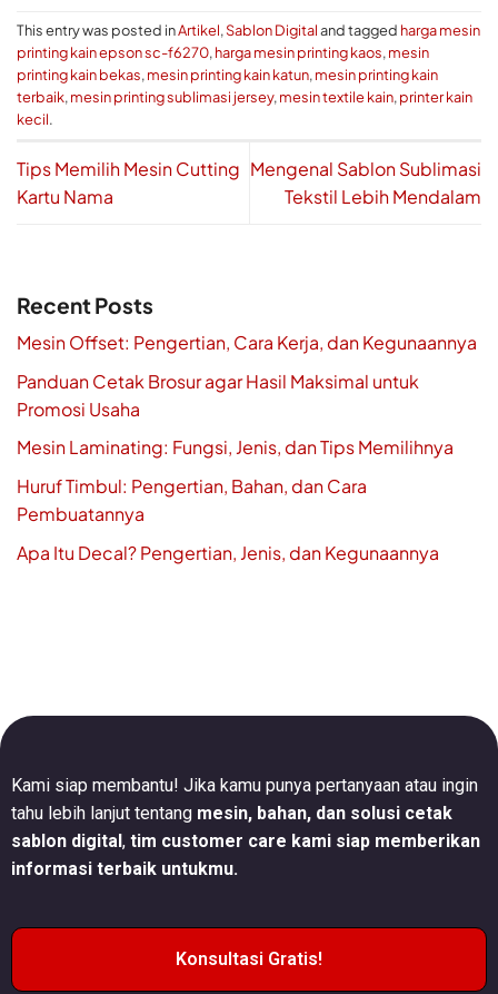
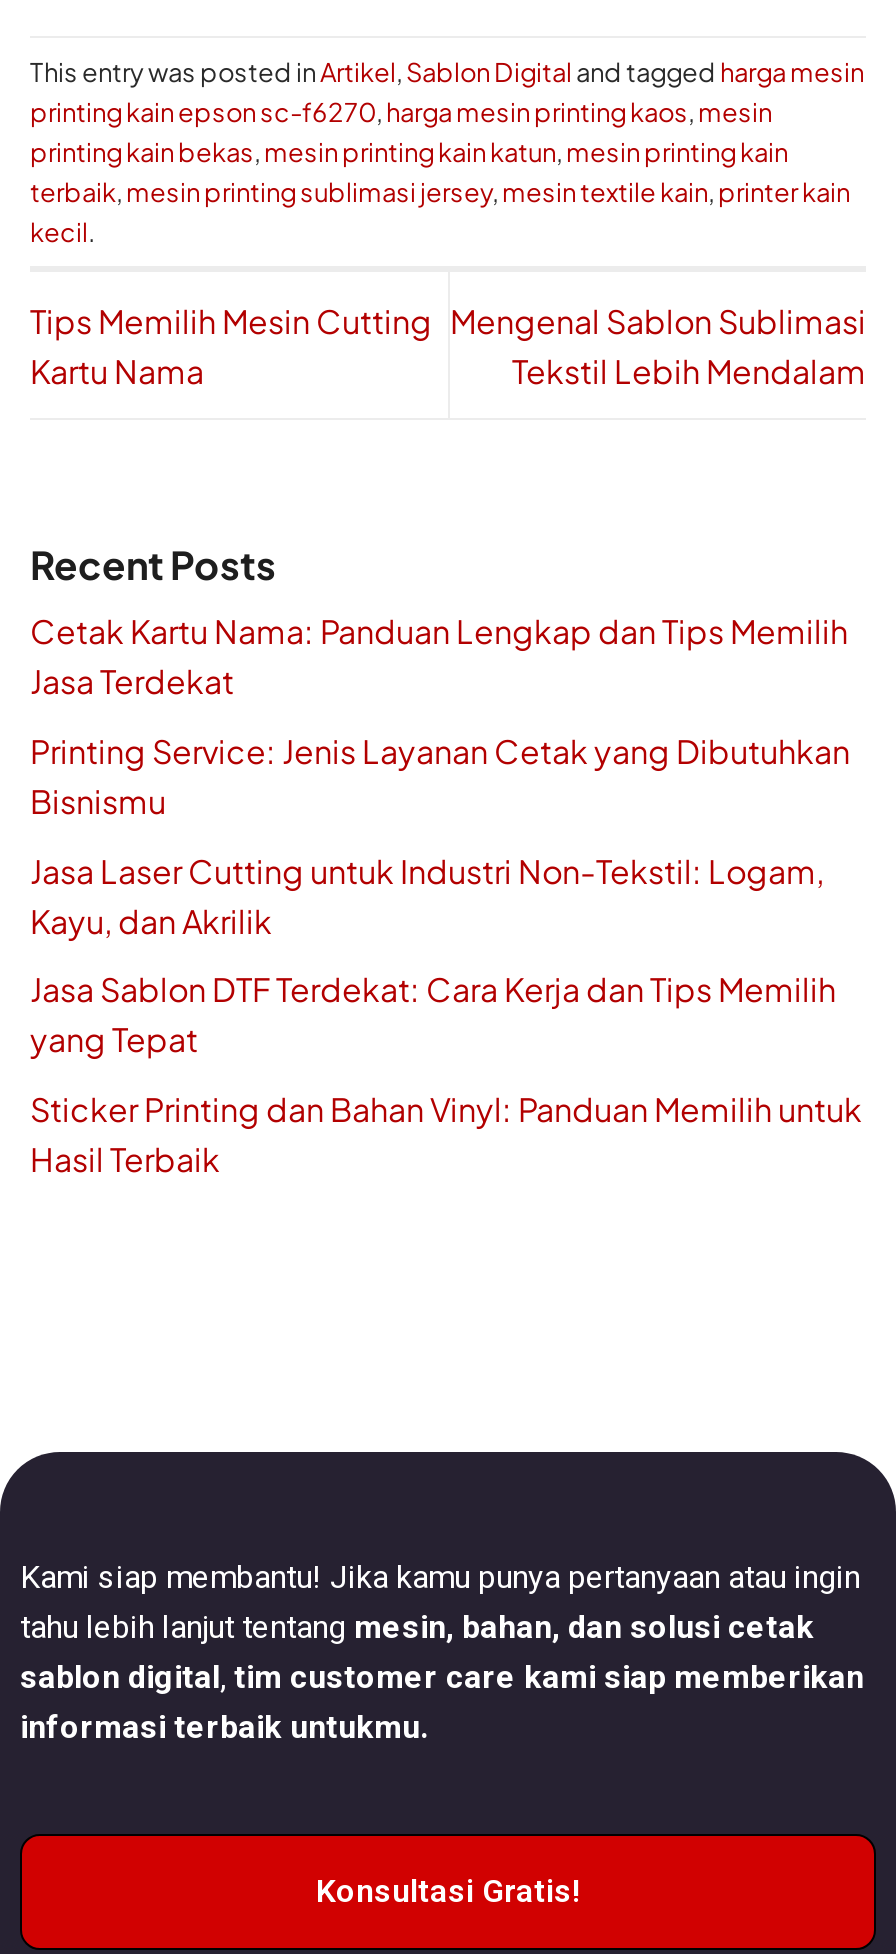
[17,331,477,354] Mesin Offset: Pengertian, Cara Kerja, dan Kegunaannya -> [30,611,848,703] Cetak Kartu Nama: Panduan Lengkap dan Tips Memilih | Jasa Terdekat
[17,369,419,420] Panduan Cetak Brosur agar Hasil Maksimal untuk | Promosi Usaha -> [30,730,850,822] Printing Service: Jenis Layanan Cetak yang Dibutuhkan | Bisnismu
[17,436,454,459] Mesin Laminating: Fungsi, Jenis, dan Tips Memilihnya -> [30,850,824,942] Jasa Laser Cutting untuk Industri Non-Tekstil: Logam, | Kayu, dan Akrilik
[17,474,367,525] Huruf Timbul: Pengertian, Bahan, dan Cara | Pembuatannya -> [30,969,836,1061] Jasa Sablon DTF Terdekat: Cara Kerja dan Tips Memilih | yang Tepat
[17,540,439,564] Apa Itu Decal? Pengertian, Jenis, dan Kegunaannya -> [30,1088,862,1180] Sticker Printing dan Bahan Vinyl: Panduan Memilih untuk | Hasil Terbaik

